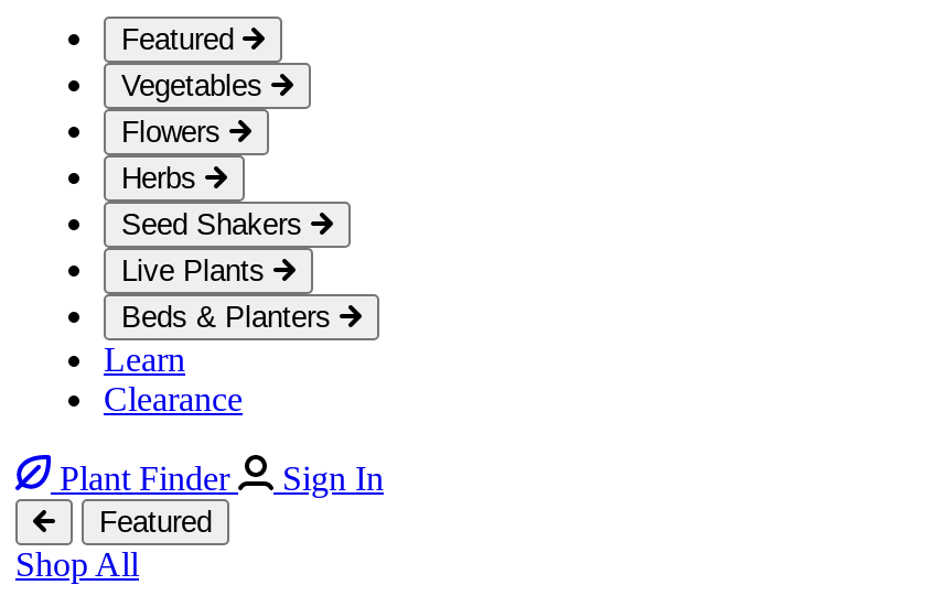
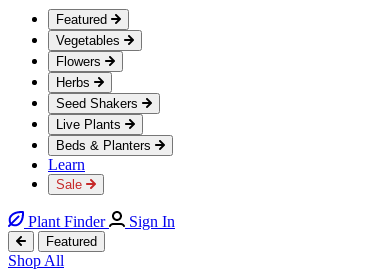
[104,380,243,417] Clearance -> [56,177,86,192] Sale

